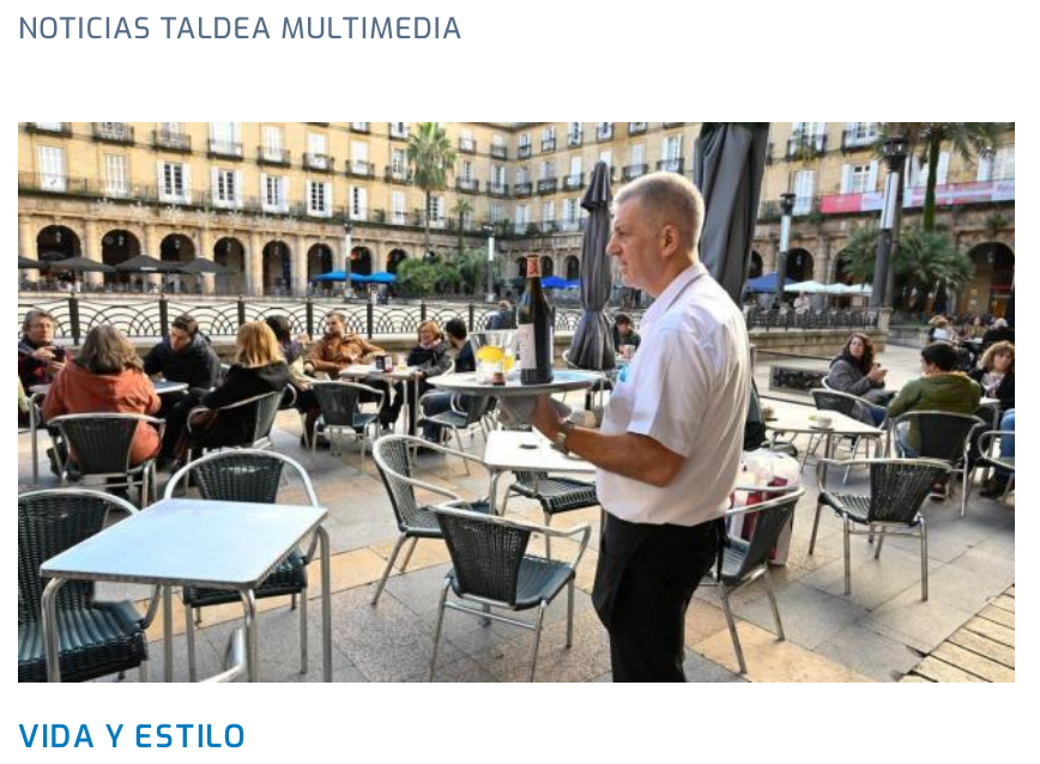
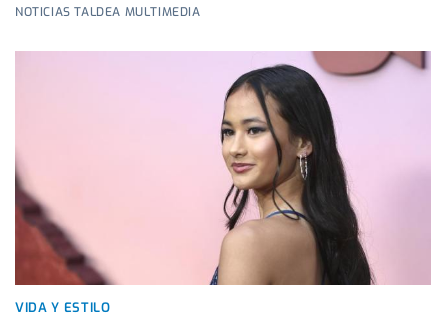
[16,120,1017,685] [image] -> [14,50,431,286] [image]

